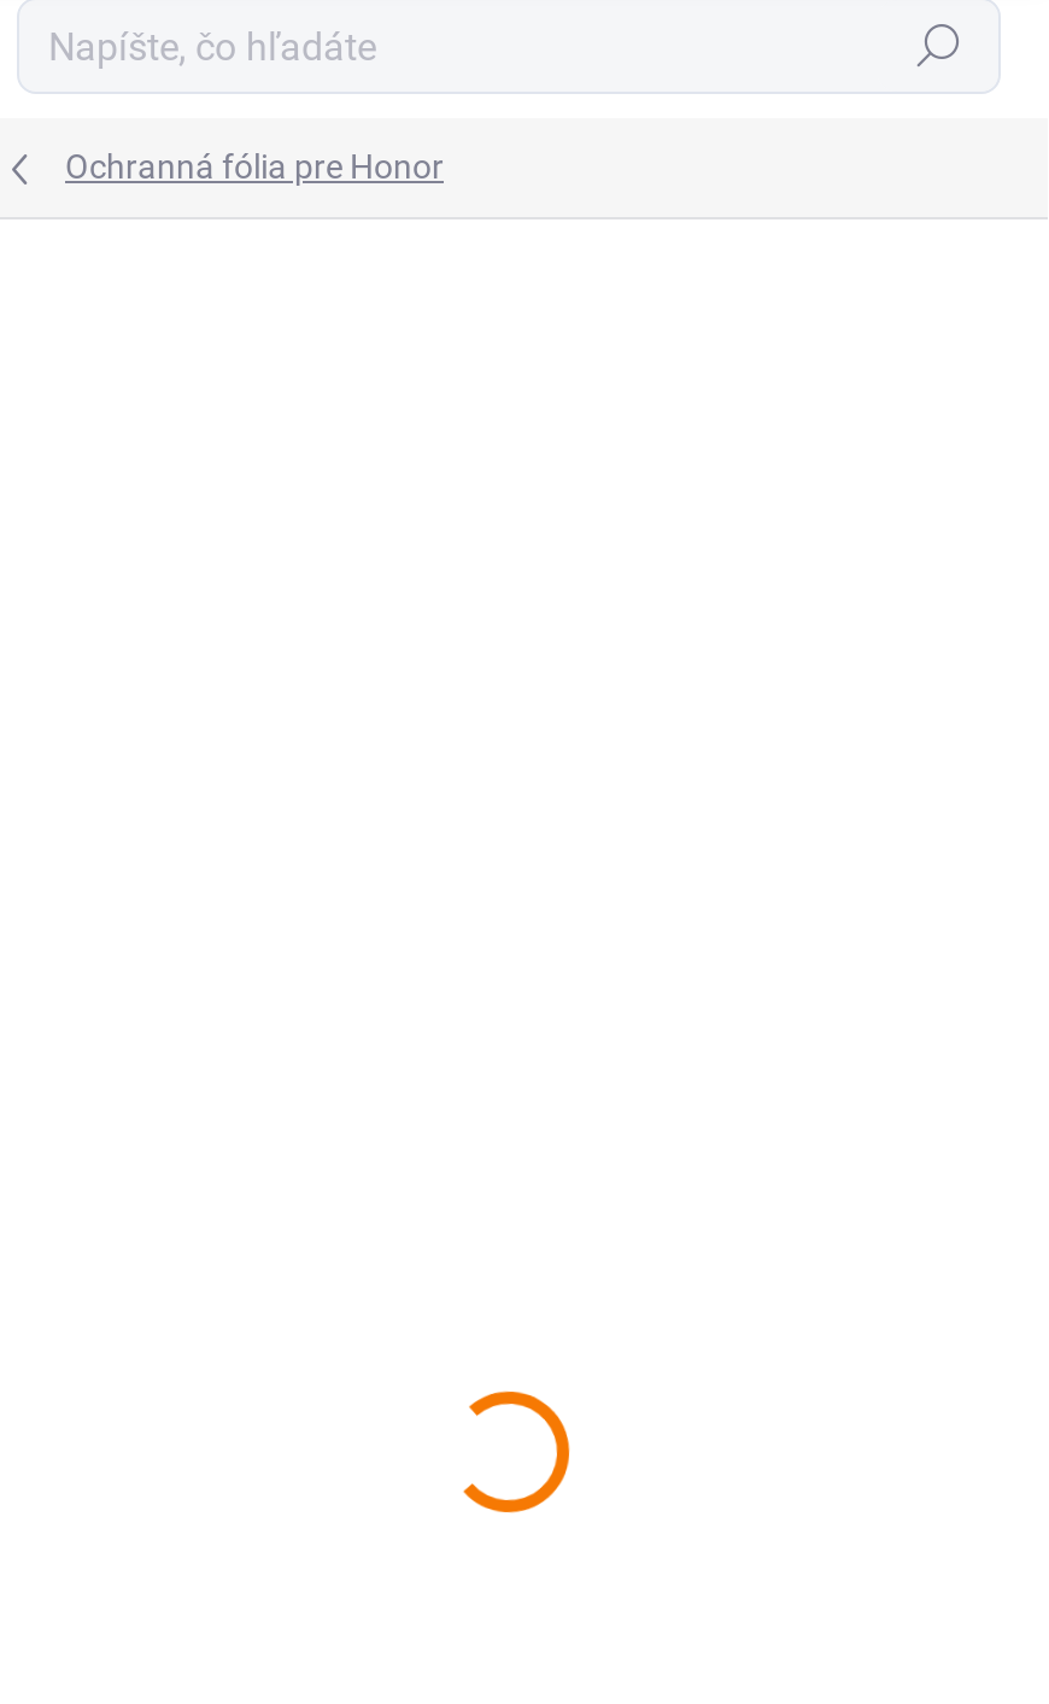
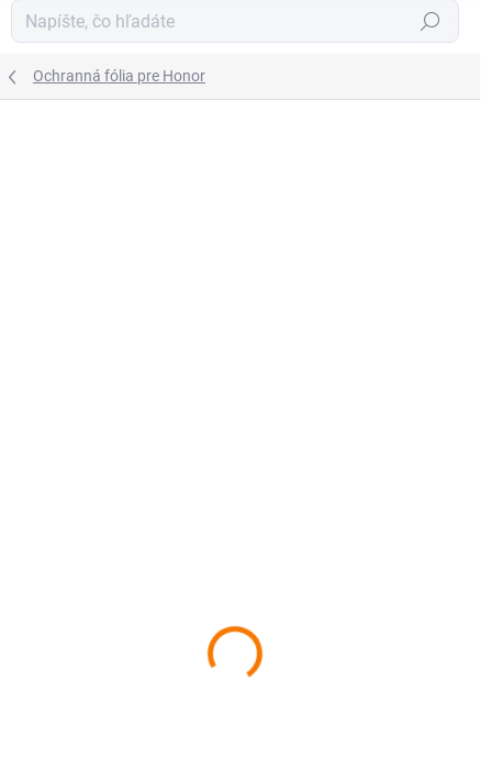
[446,1372,572,1517] [image] -> [205,624,264,690] [image]

